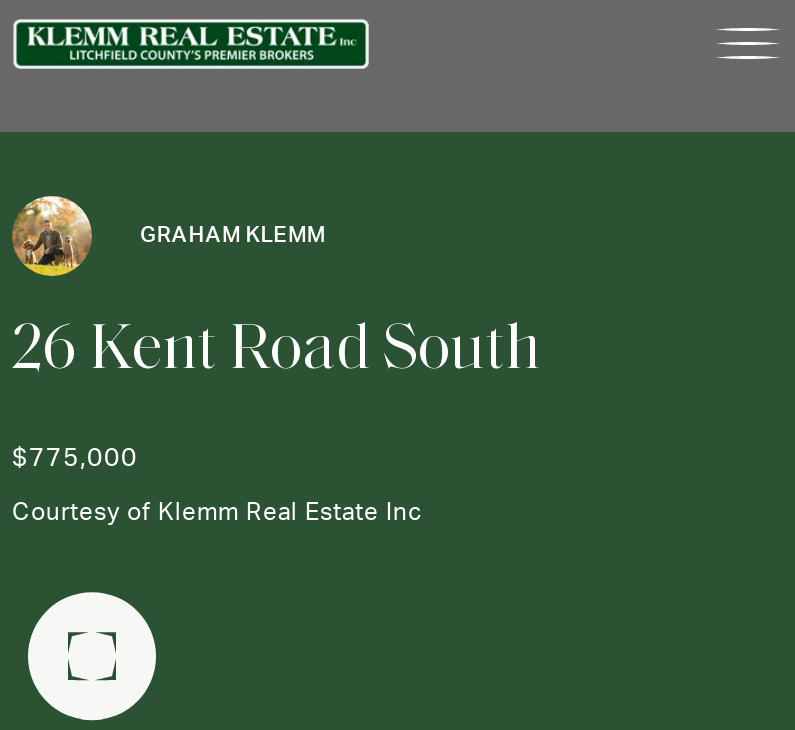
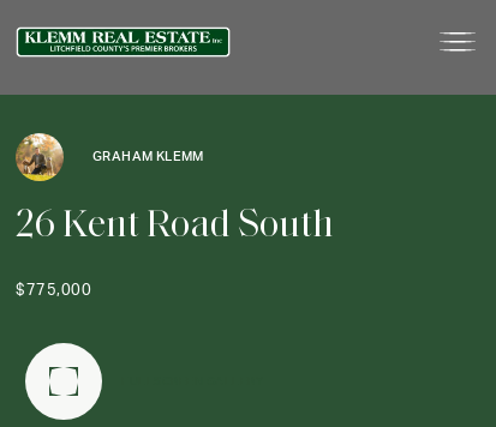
[12,500,423,524] Courtesy of Klemm Real Estate Inc -> none

